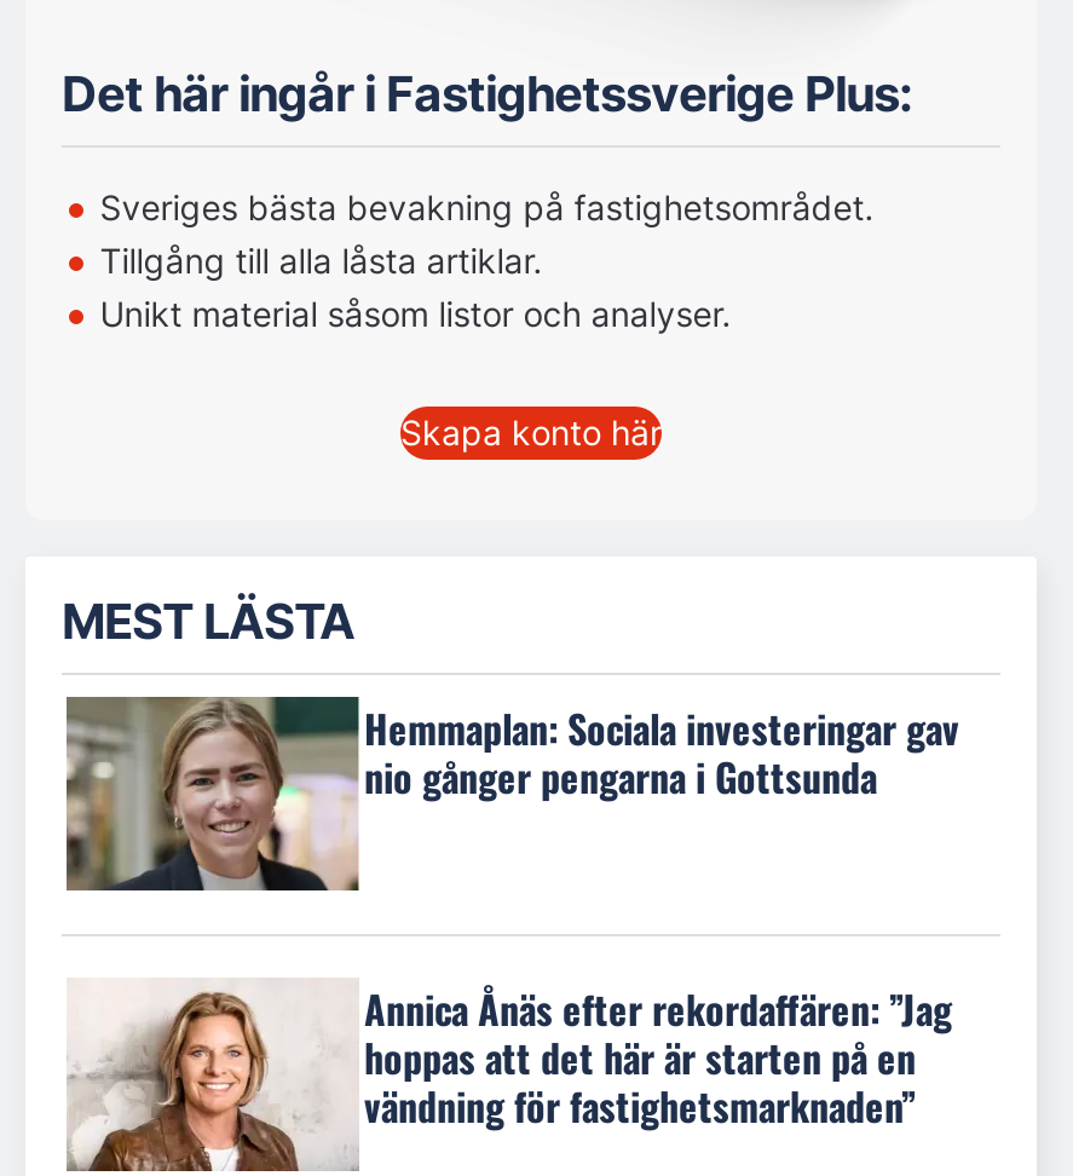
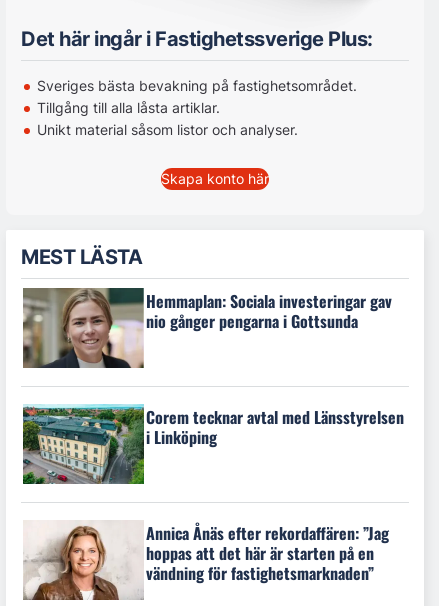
none -> [22,404,404,485] [image] | Corem tecknar avtal med Länsstyrelsen | i Linköping

